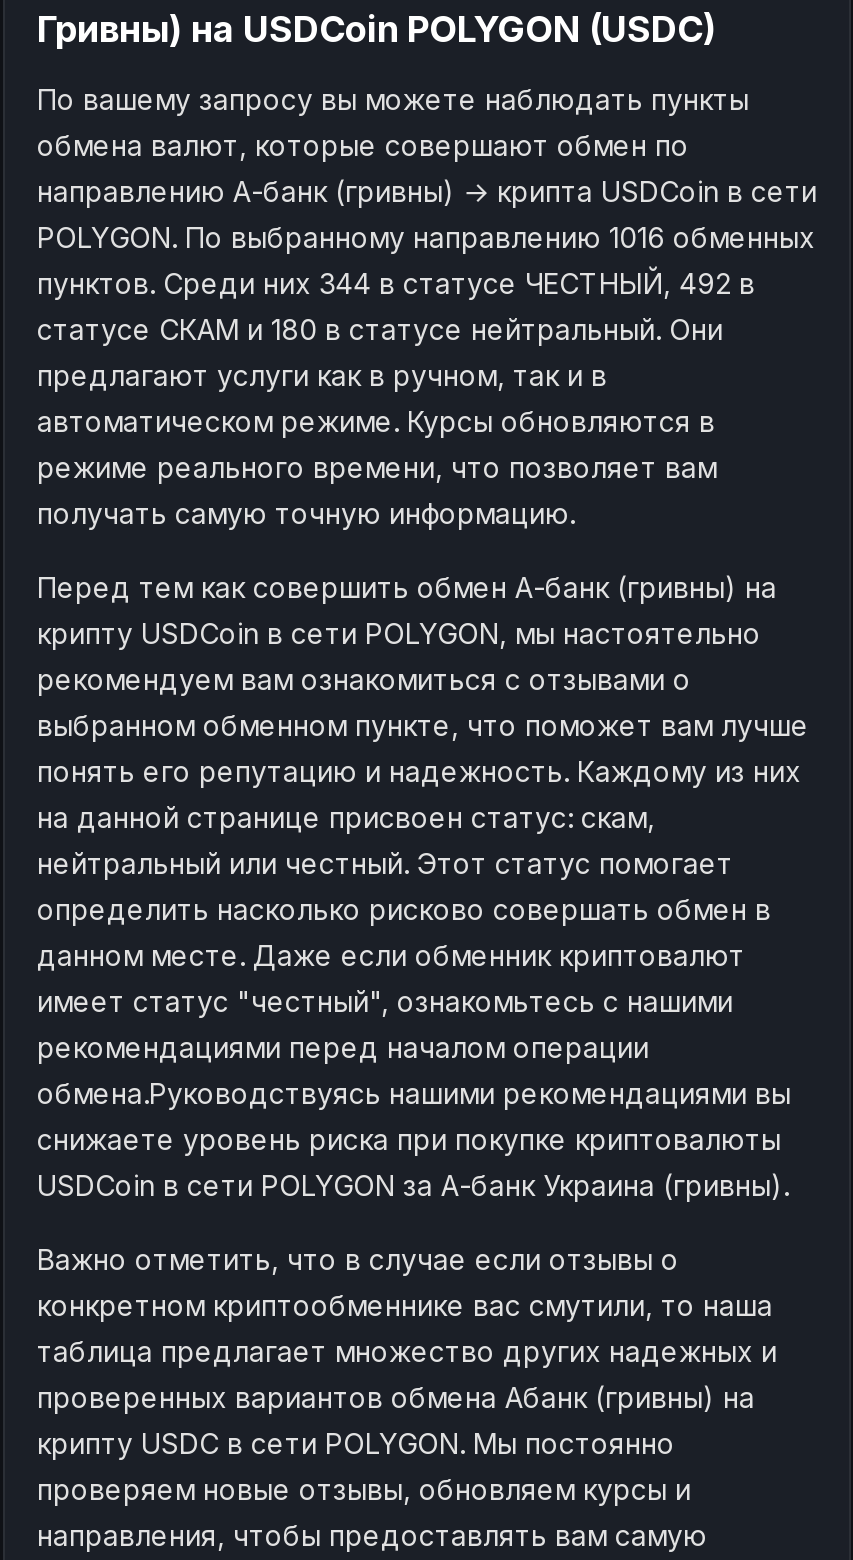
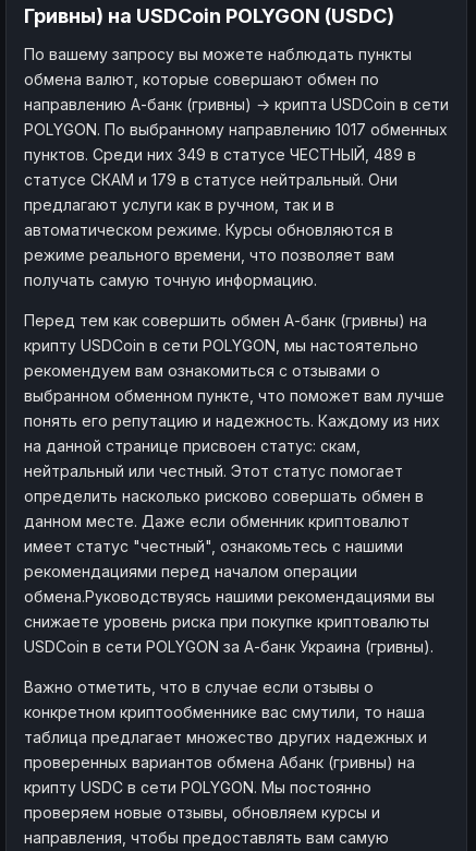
[37,219,815,253] POLYGON. По выбранному направлению 1016 обменных -> [24,119,448,138] POLYGON. По выбранному направлению 1017 обменных
[37,265,755,299] пунктов. Среди них 344 в статусе ЧЕСТНЫЙ, 492 в -> [24,145,416,163] пунктов. Среди них 349 в статусе ЧЕСТНЫЙ, 489 в
[37,311,723,345] статусе СКАМ и 180 в статусе нейтральный. Они -> [24,170,398,188] статусе СКАМ и 179 в статусе нейтральный. Они

